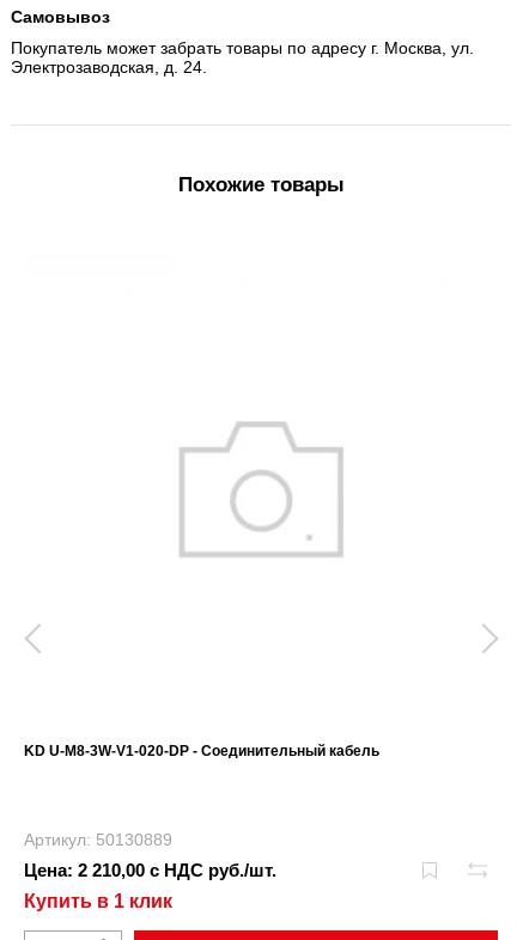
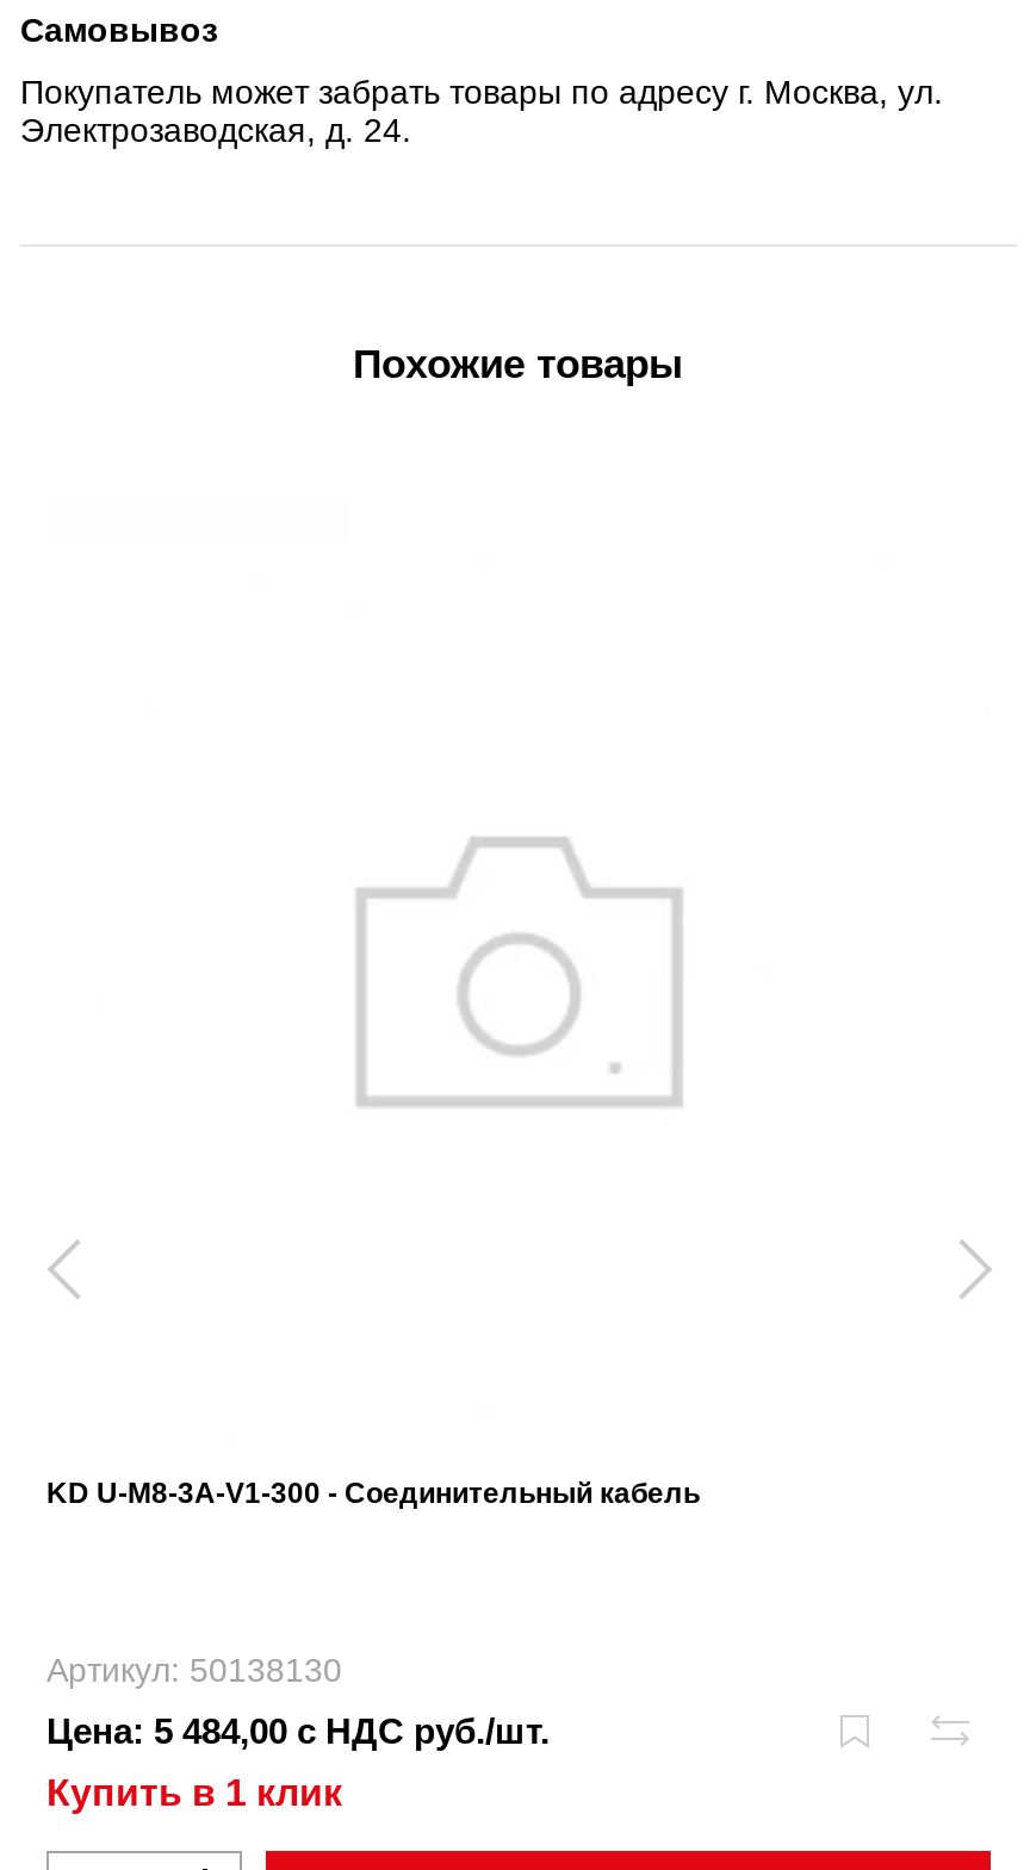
[24,742,379,759] KD U-M8-3W-V1-020-DP - Соединительный кабель -> [46,1476,700,1509] KD U-M8-3A-V1-300 - Соединительный кабель
[24,830,172,849] Артикул: 50130889 -> [46,1650,342,1688] Артикул: 50138130
[24,860,276,880] Цена: 2 210,00 с НДС руб./шт. -> [46,1710,550,1750] Цена: 5 484,00 с НДС руб./шт.

